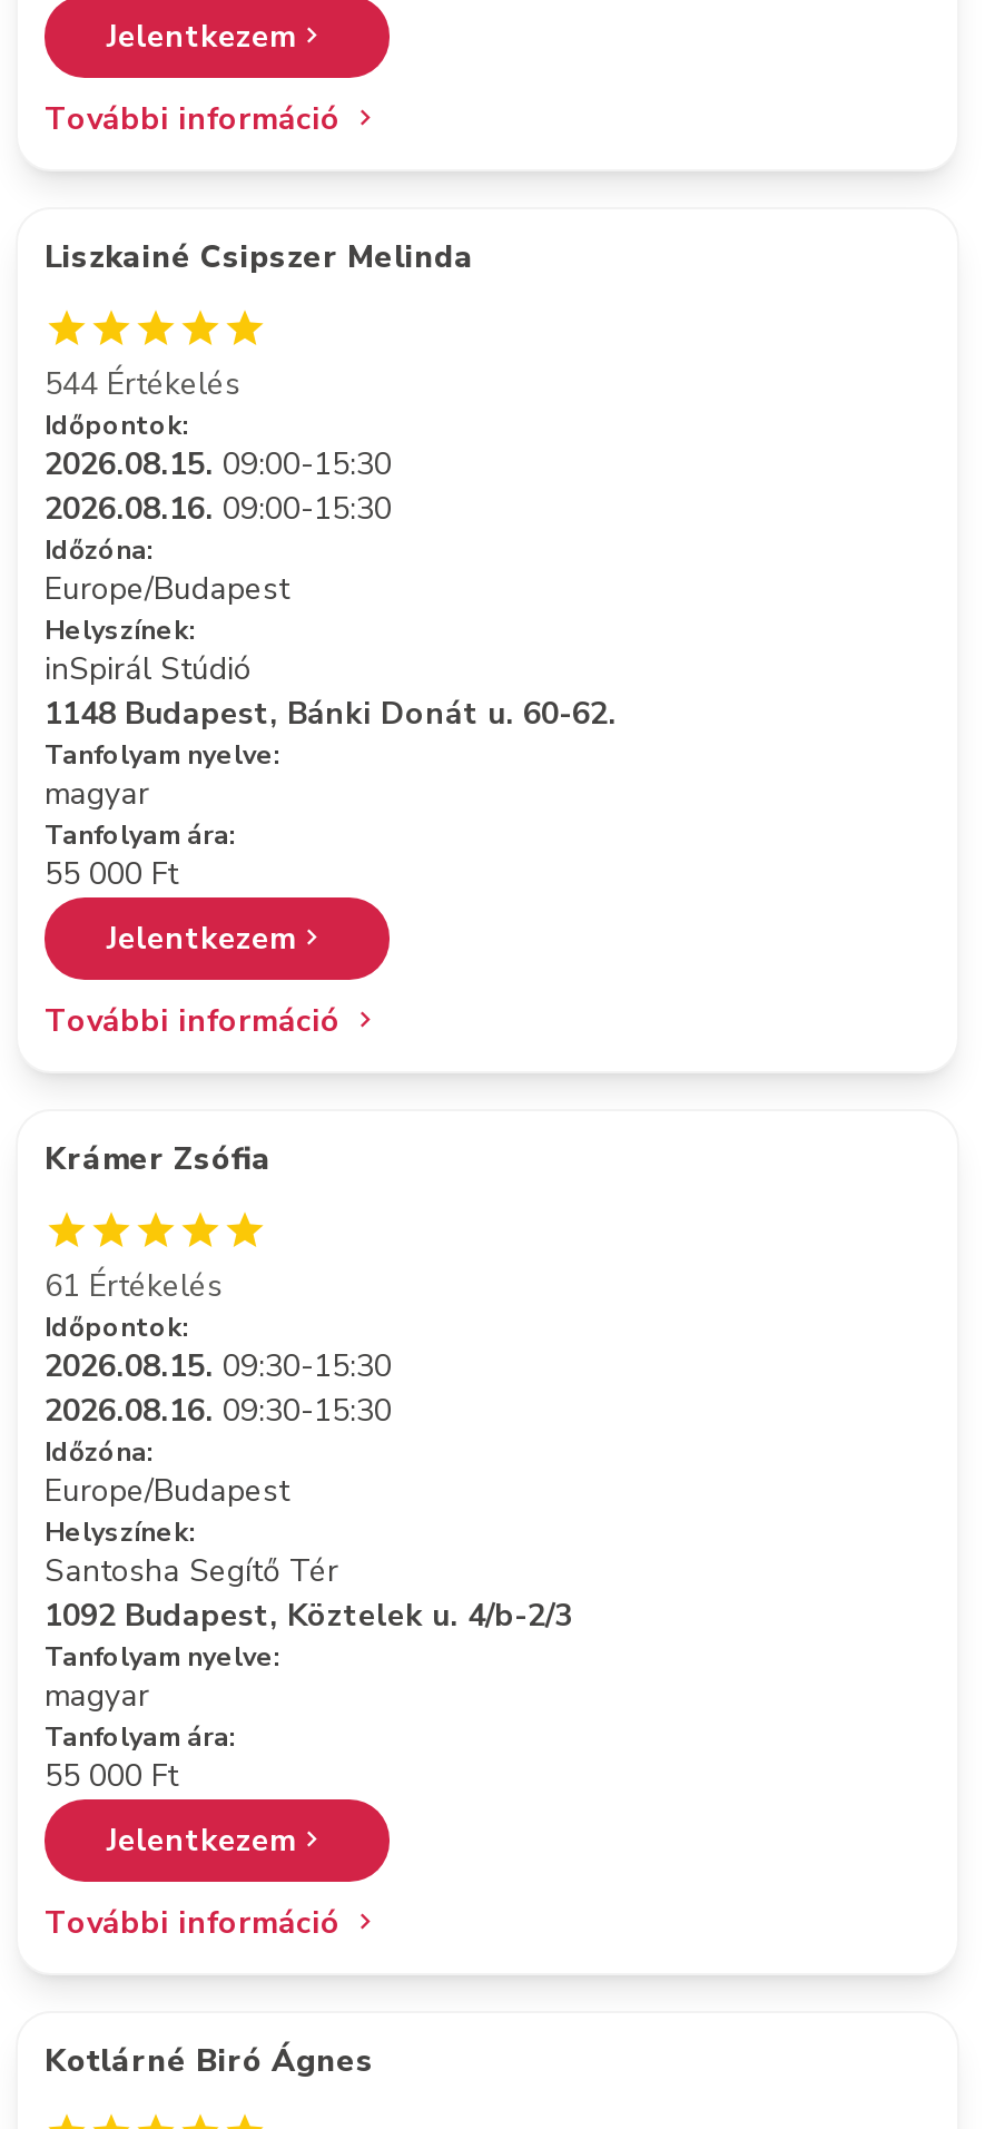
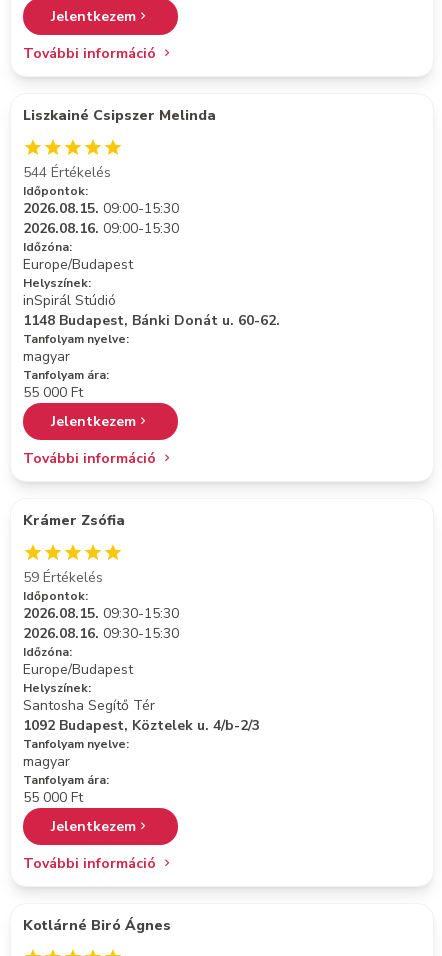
[45,1265,223,1307] 61 Értékelés -> [23,568,103,587] 59 Értékelés

